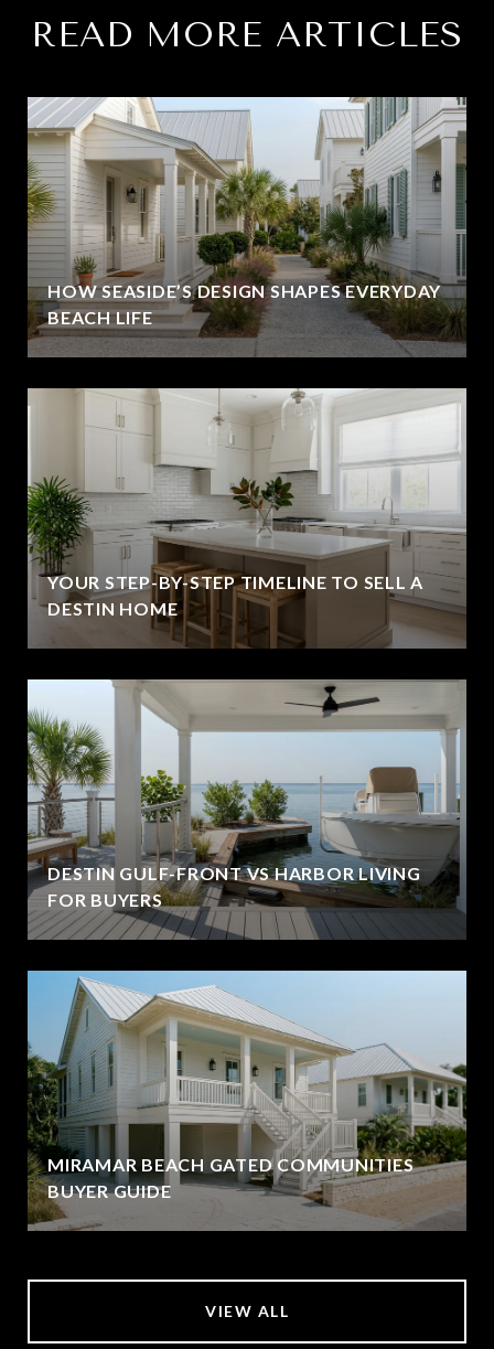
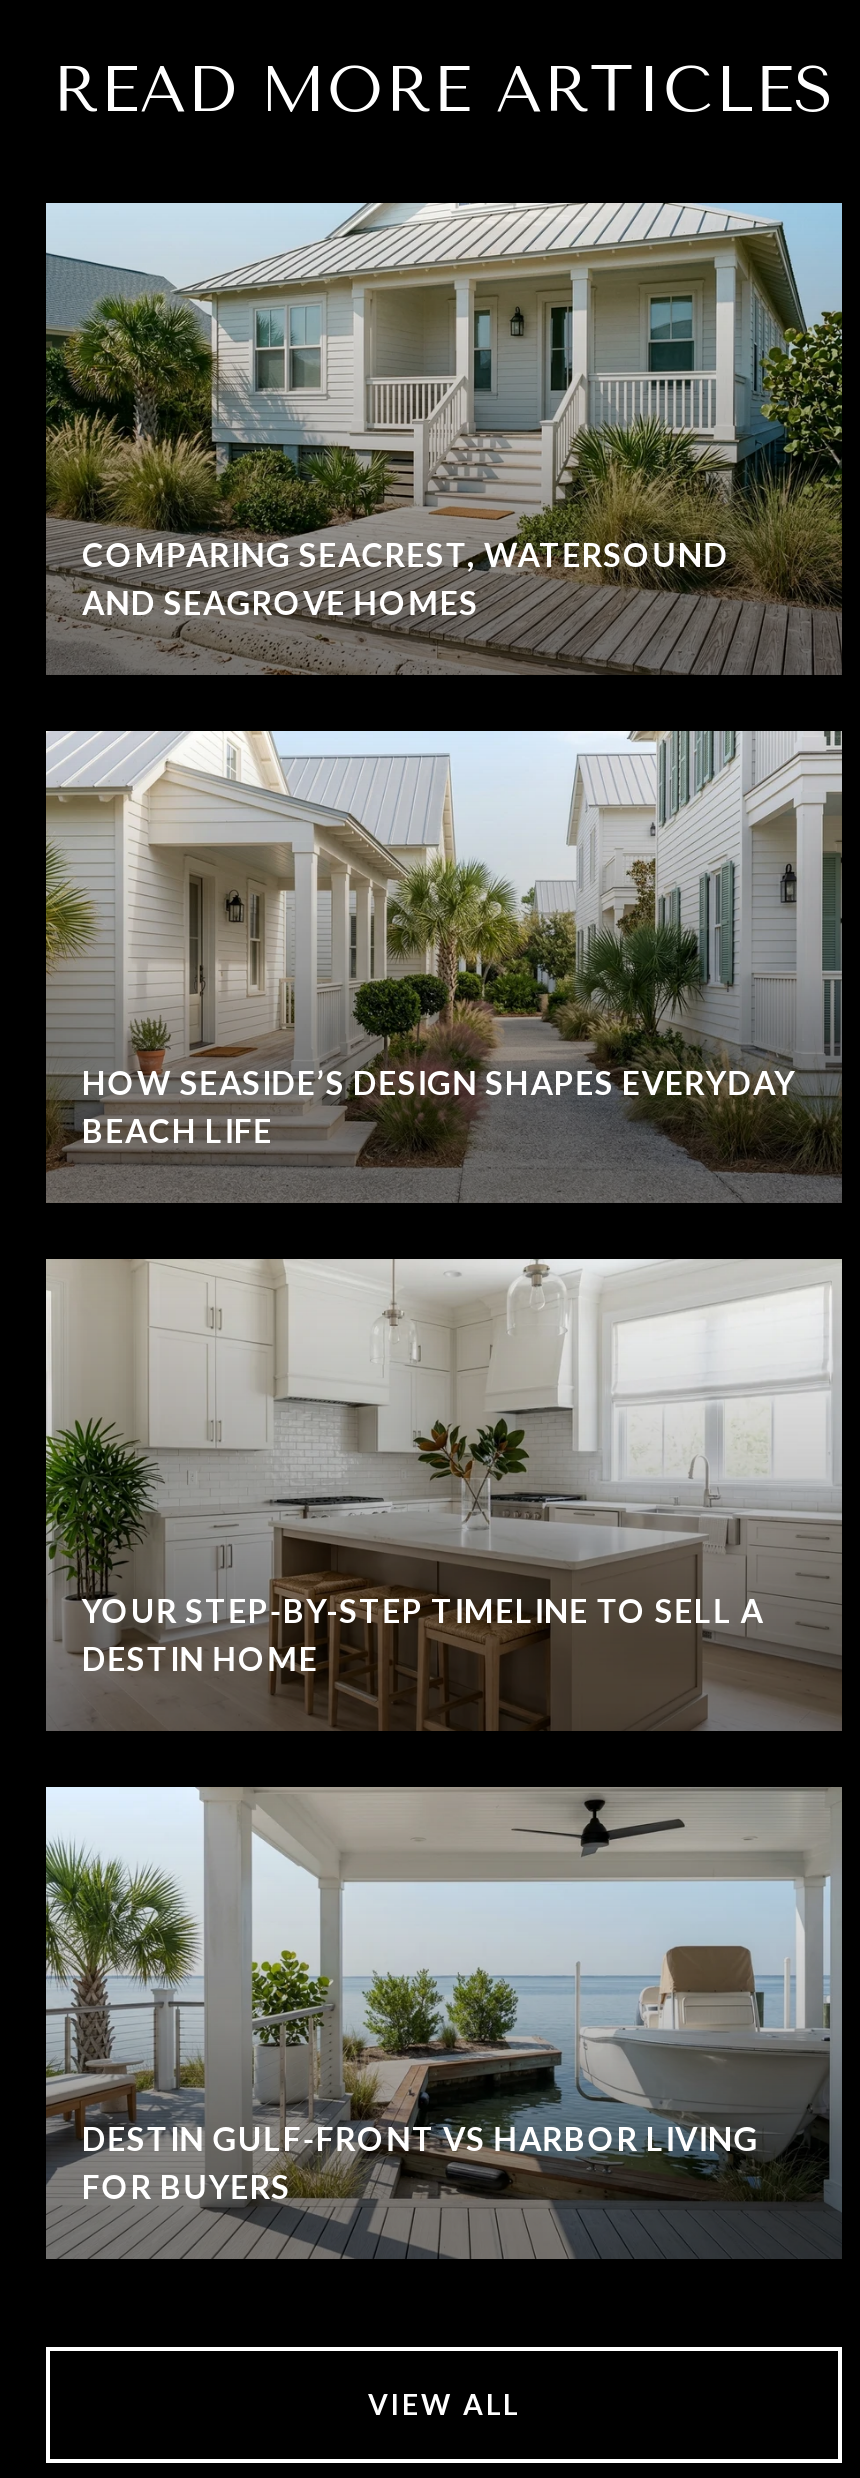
none -> [46,201,842,673] [image] | COMPARING SEACREST, WATERSOUND | AND SEAGROVE HOMES
moved [25,95,468,910] -> [42,727,844,2205]: [image] | HOW SEASIDE’S DESIGN SHAPES EVERYDAY | BEACH LIFE | YOUR STEP-BY-STEP TIMELINE TO SELL A | DESTIN HOME | DESTIN GULF-FRONT VS HARBOR LIVING | FOR BUYERS
[26,970,468,1231] [image] | MIRAMAR BEACH GATED COMMUNITIES | BUYER GUIDE -> none

